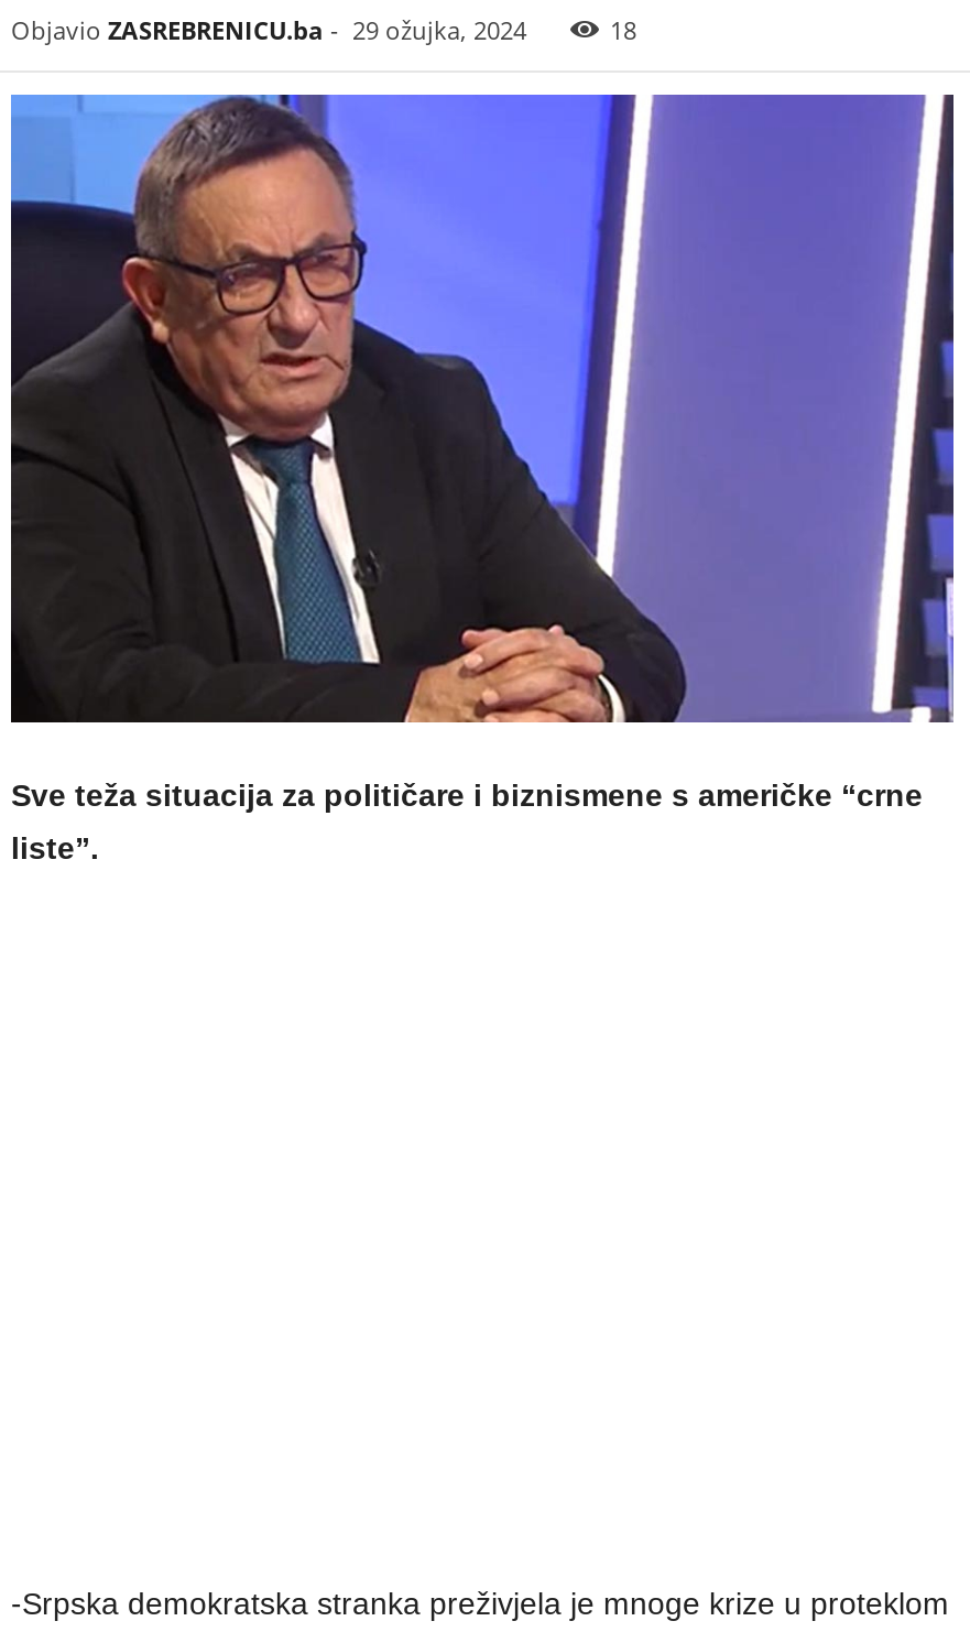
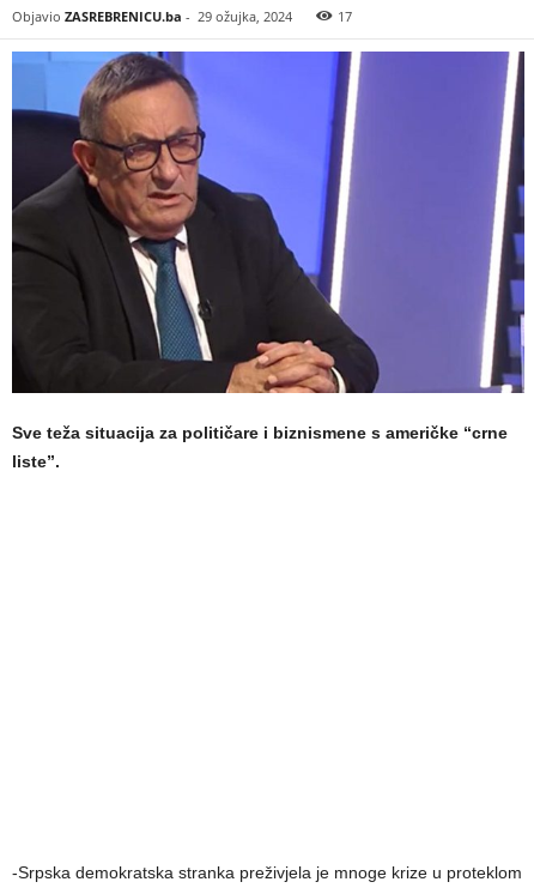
[610,13,636,46] 18 -> [338,7,352,25] 17

